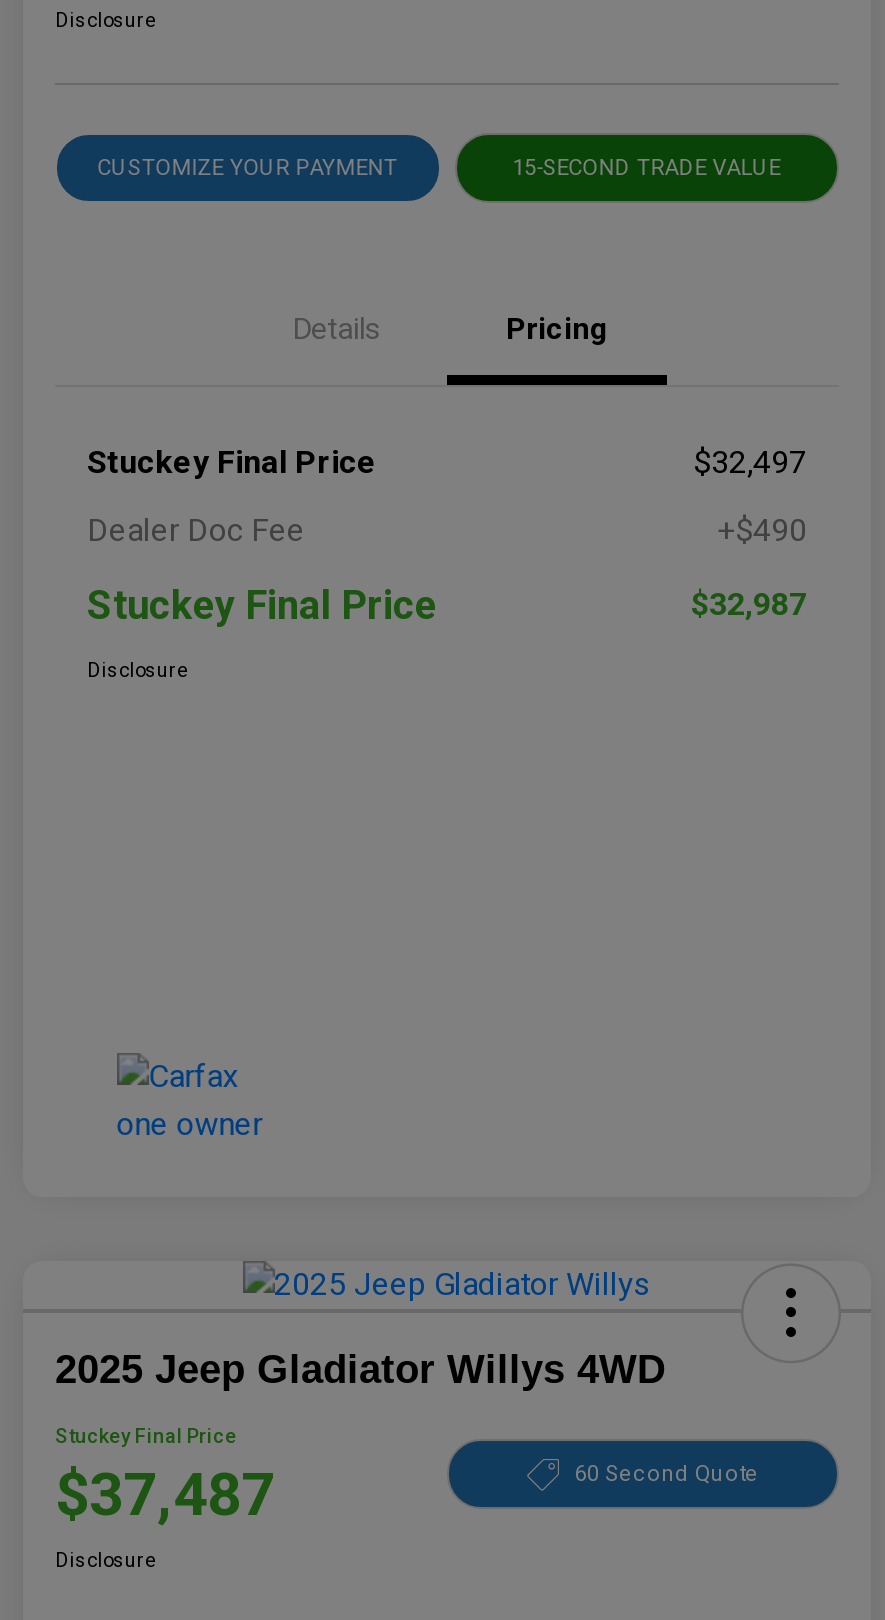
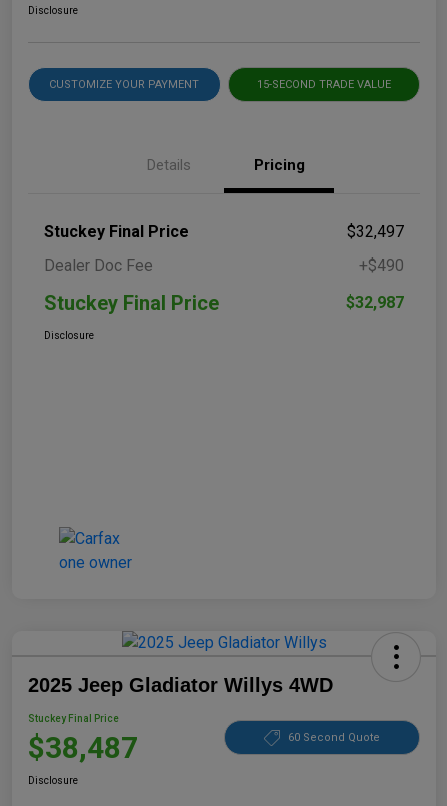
[55,1459,275,1529] $37,487 -> [28,730,138,765] $38,487

